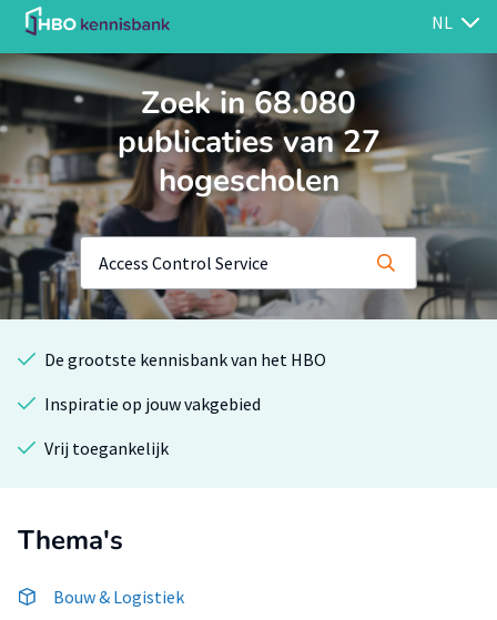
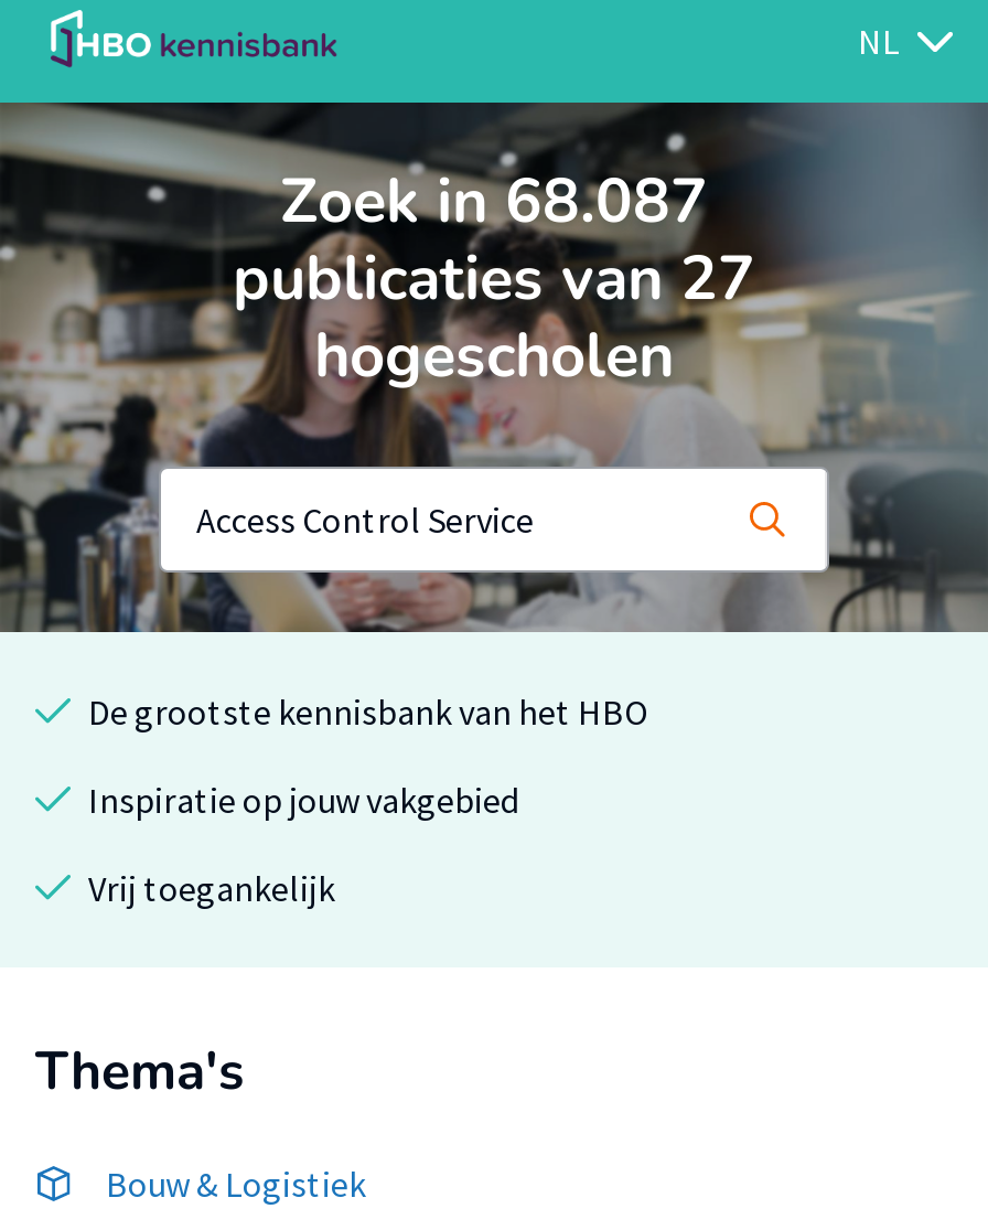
[141,82,356,124] Zoek in 68.080 -> [280,159,708,243] Zoek in 68.087

